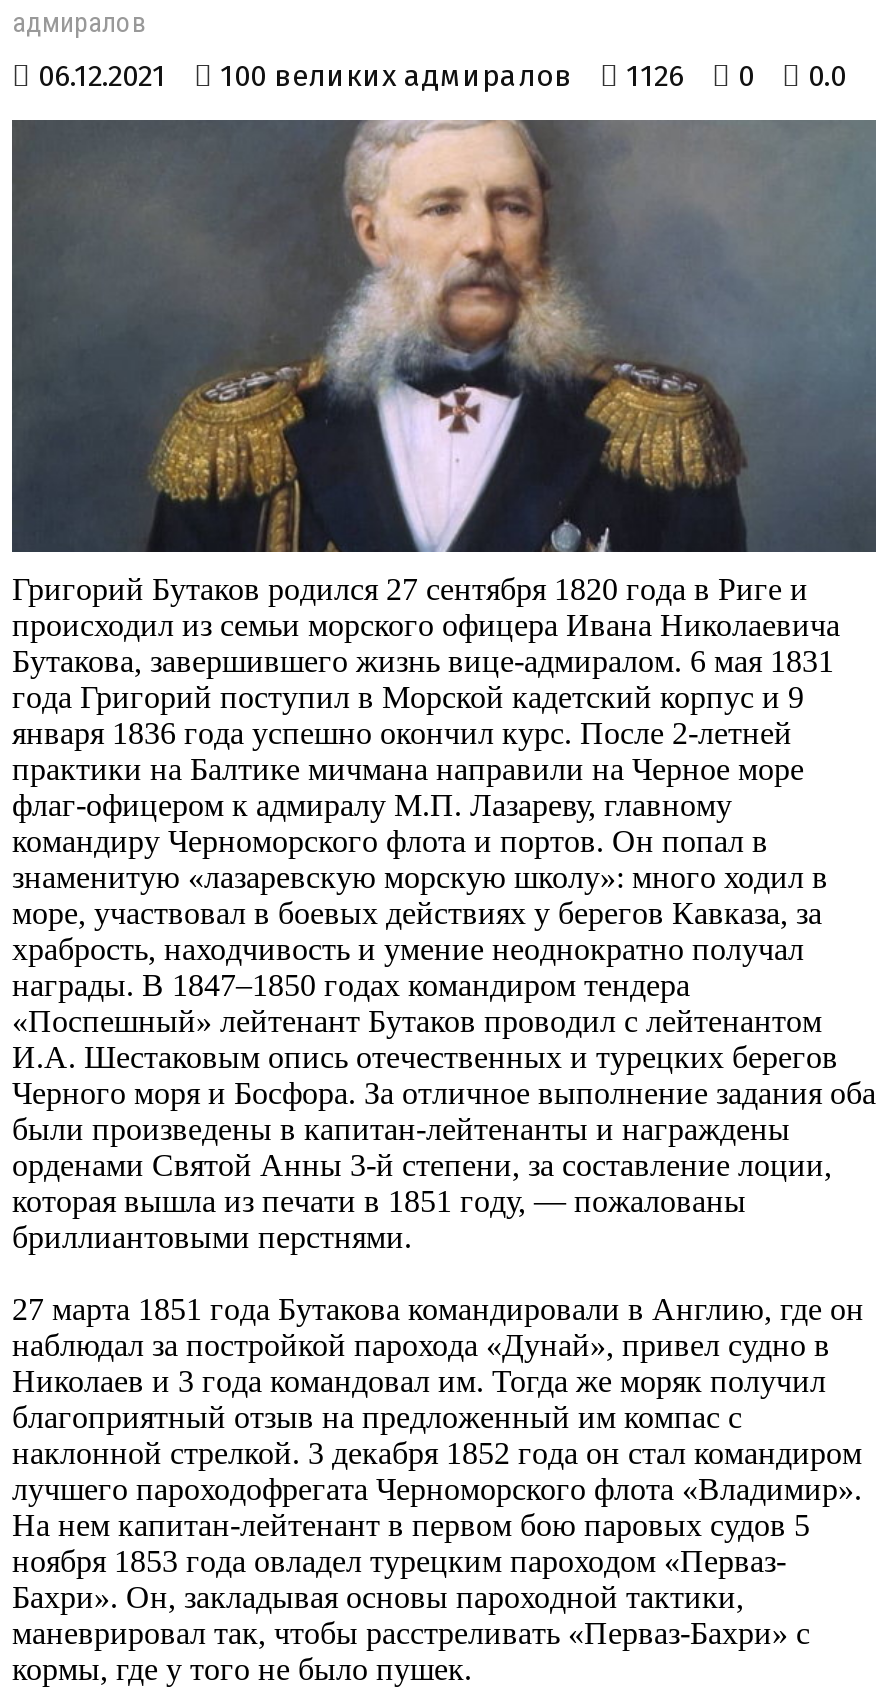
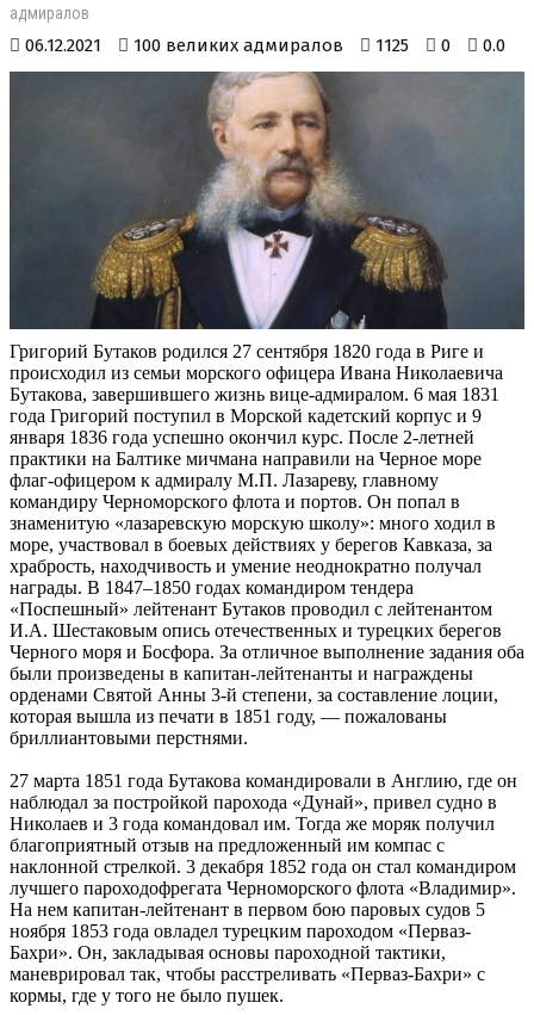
[38,58,846,94] 06.12.2021 100 великих адмиралов 1126 0 0.0 -> [25,34,505,56] 06.12.2021 100 великих адмиралов 1125 0 0.0

